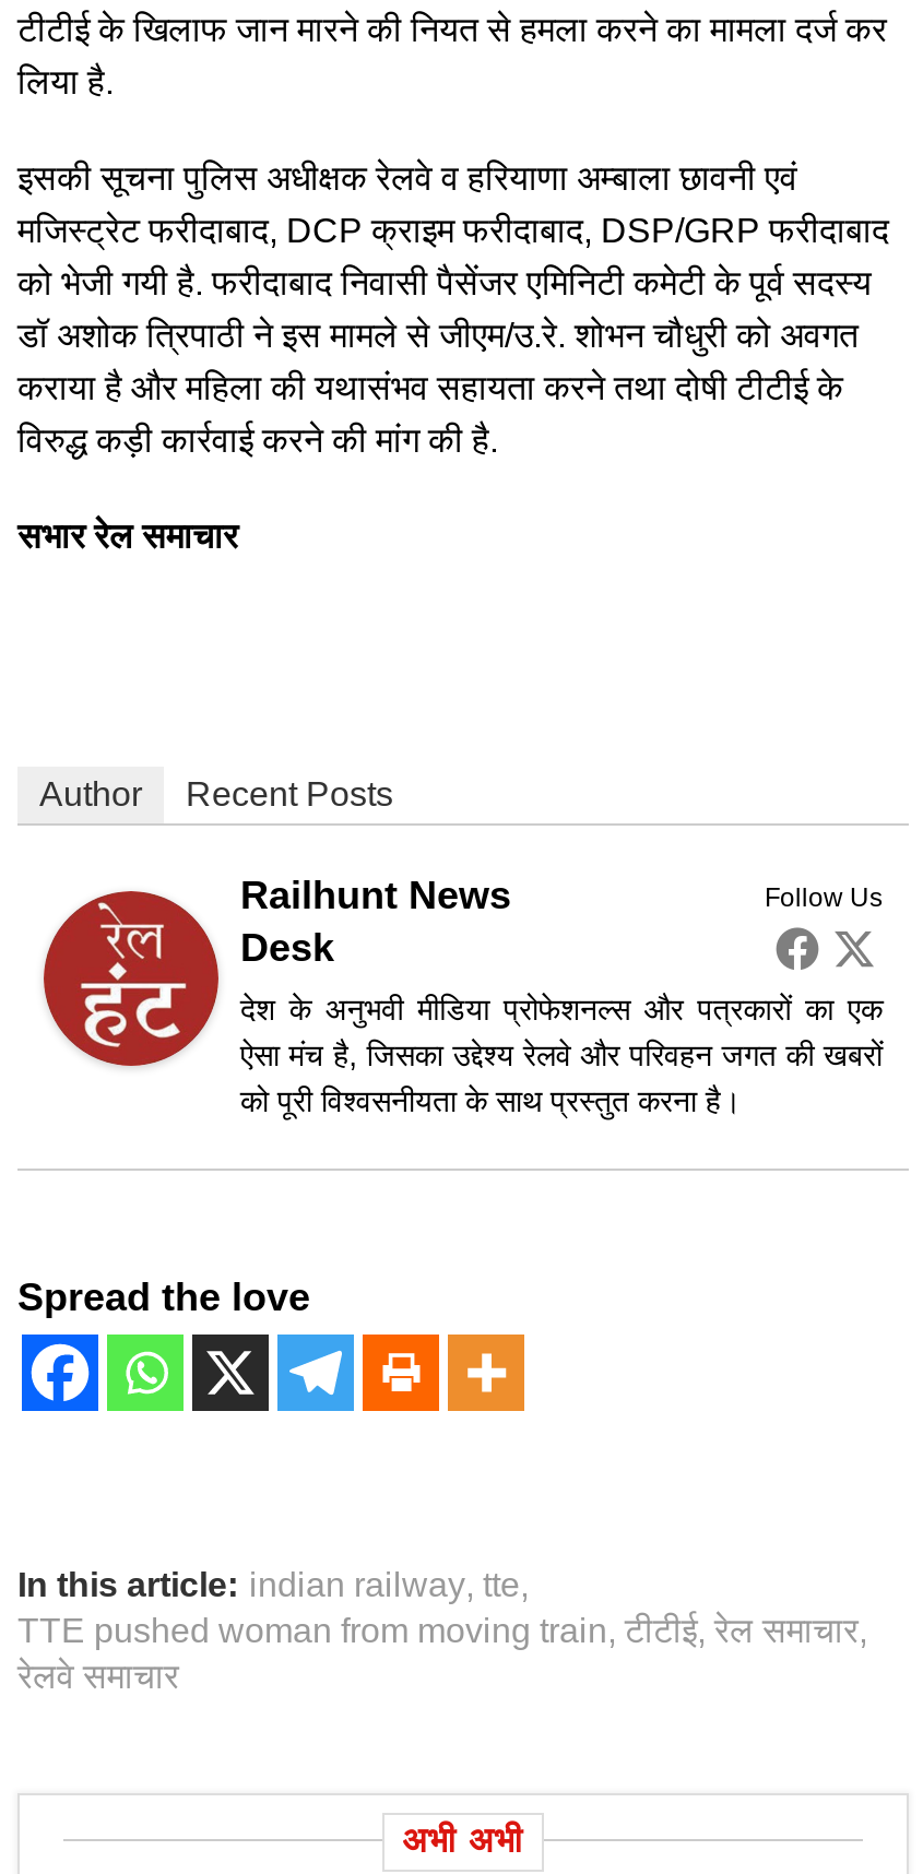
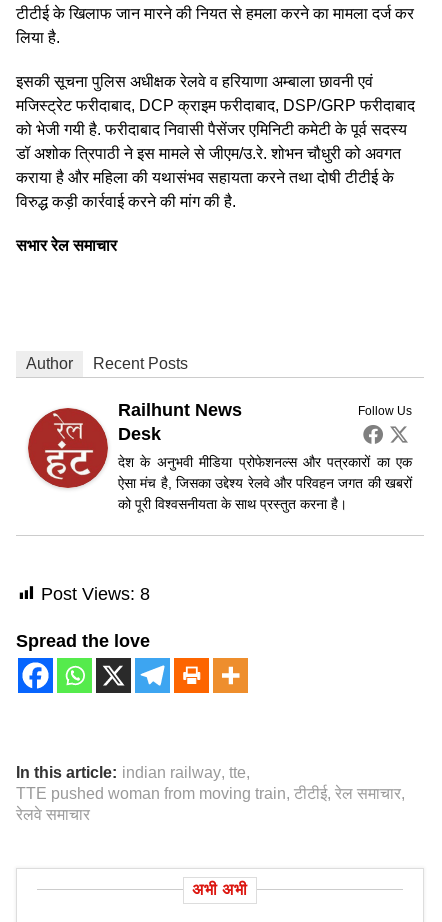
none -> [41,584,150,604] Post Views: 8

